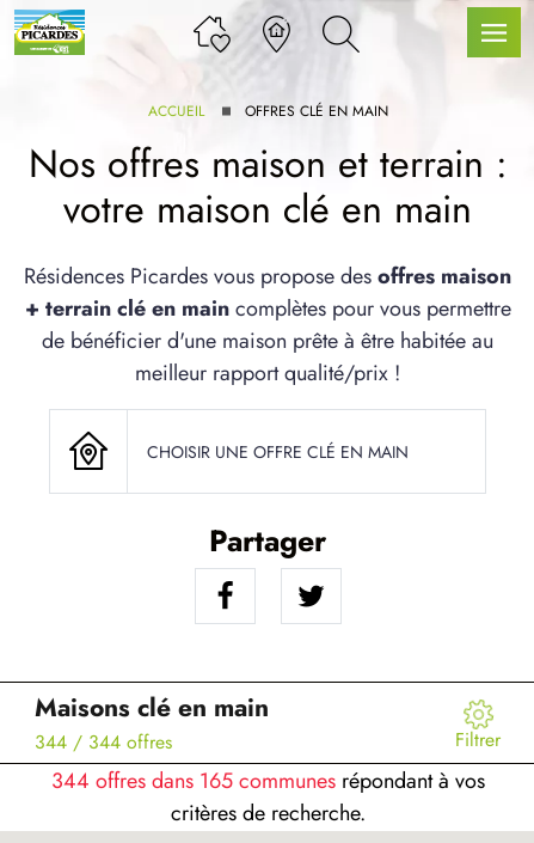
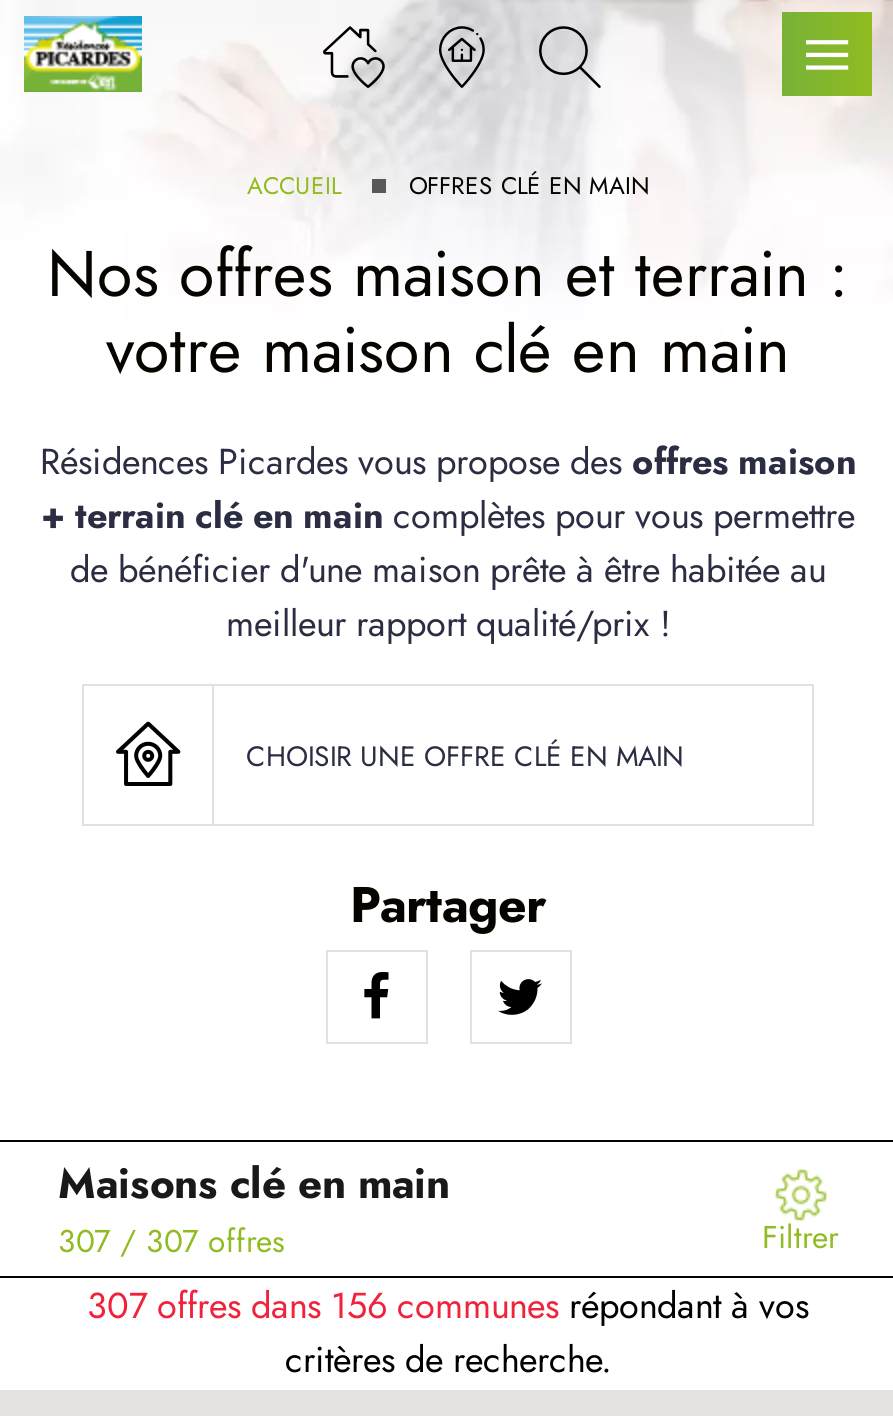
[35,728,172,755] 344 / 344 offres -> [58,1217,284,1263] 307 / 307 offres
[51,766,484,797] 344 offres dans 165 communes répondant à vos -> [87,1280,809,1332] 307 offres dans 156 communes répondant à vos

